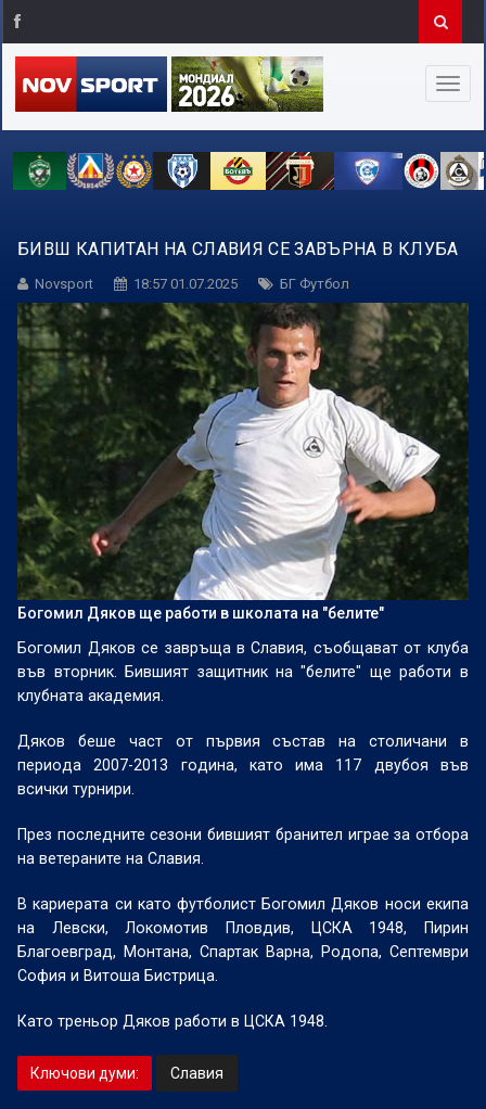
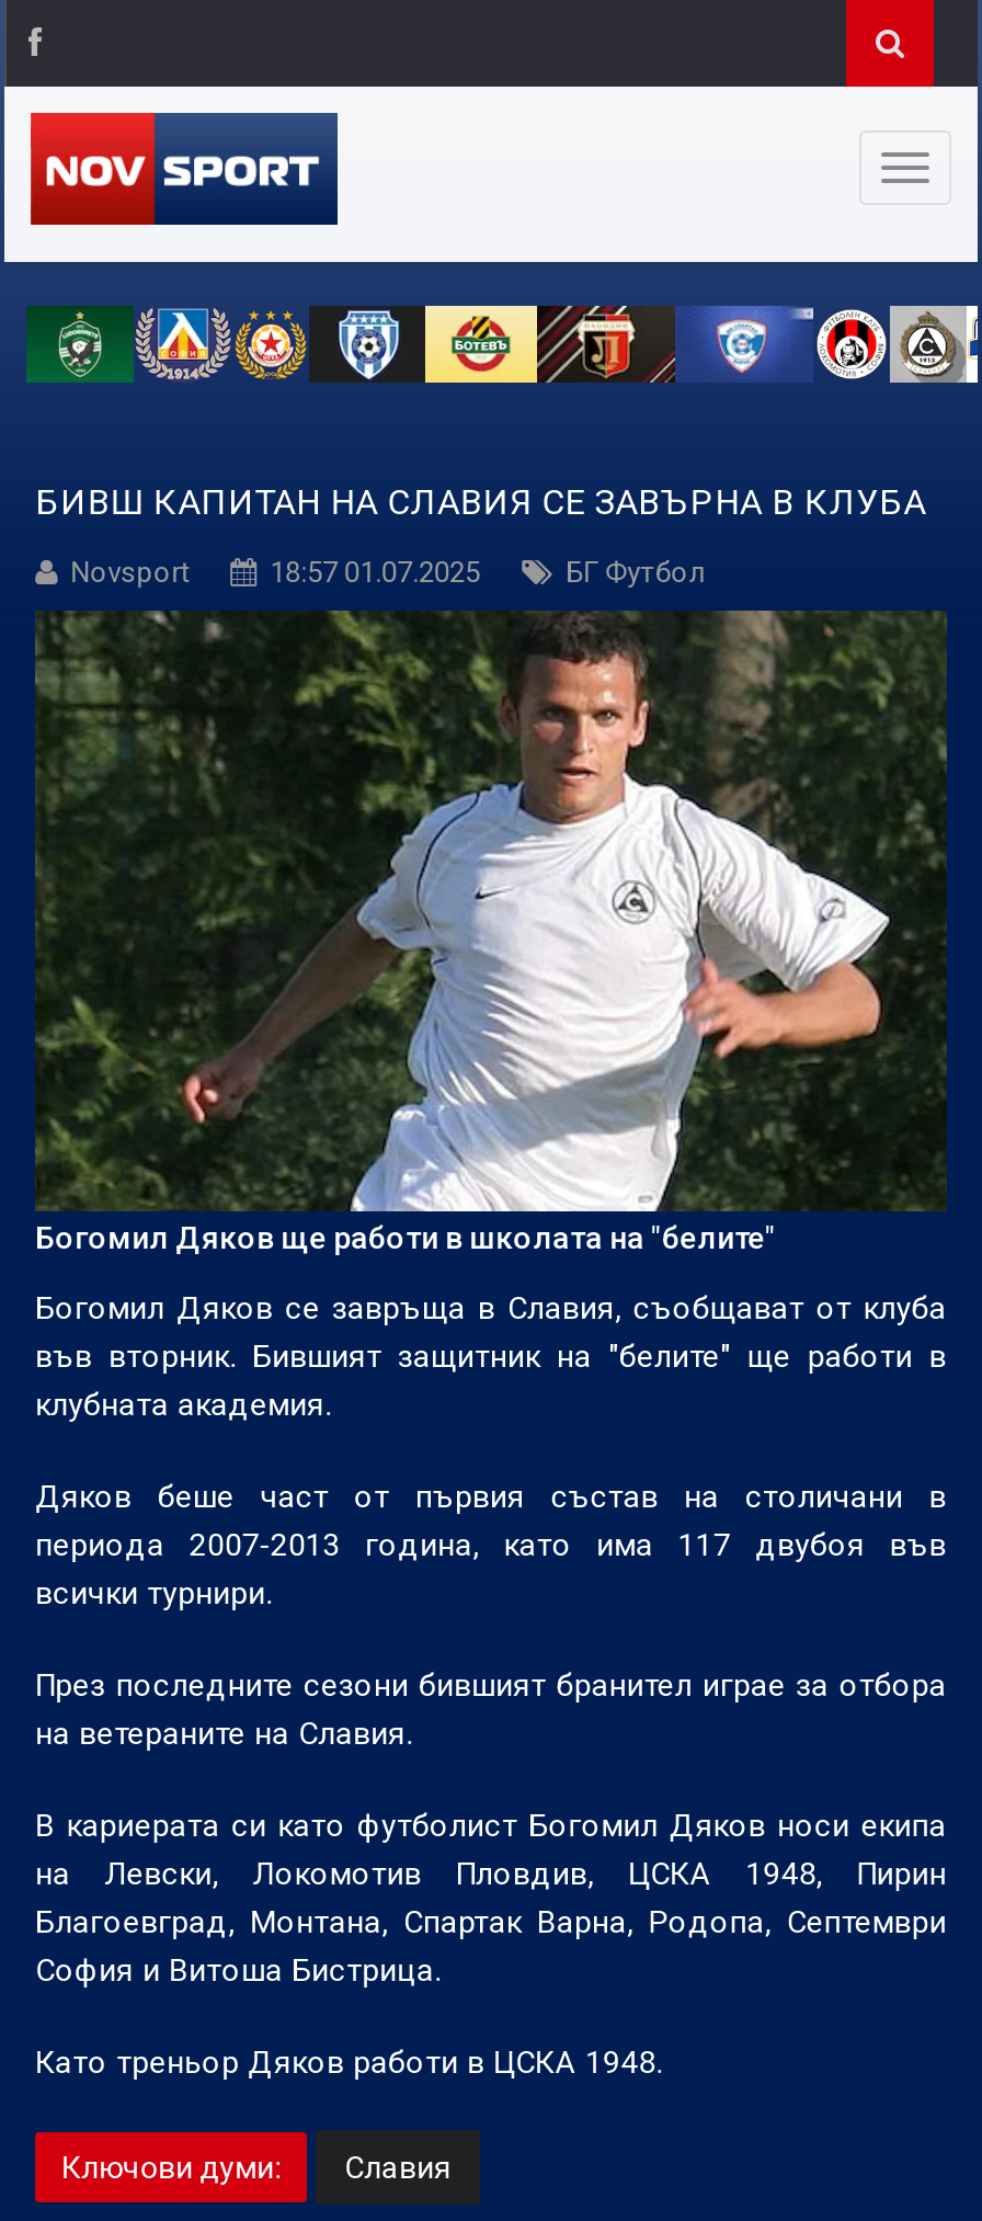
[170,55,324,113] [image] -> none

